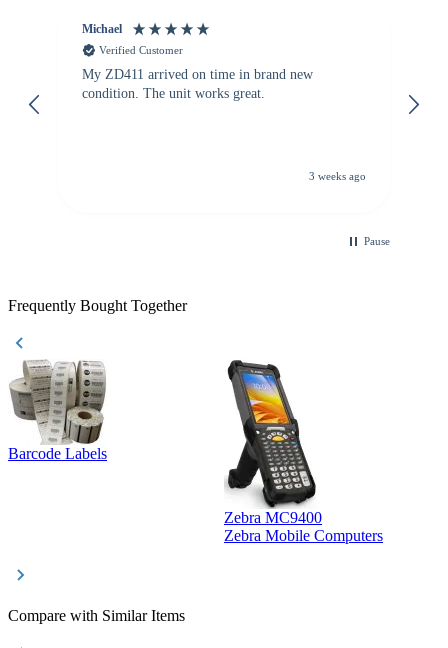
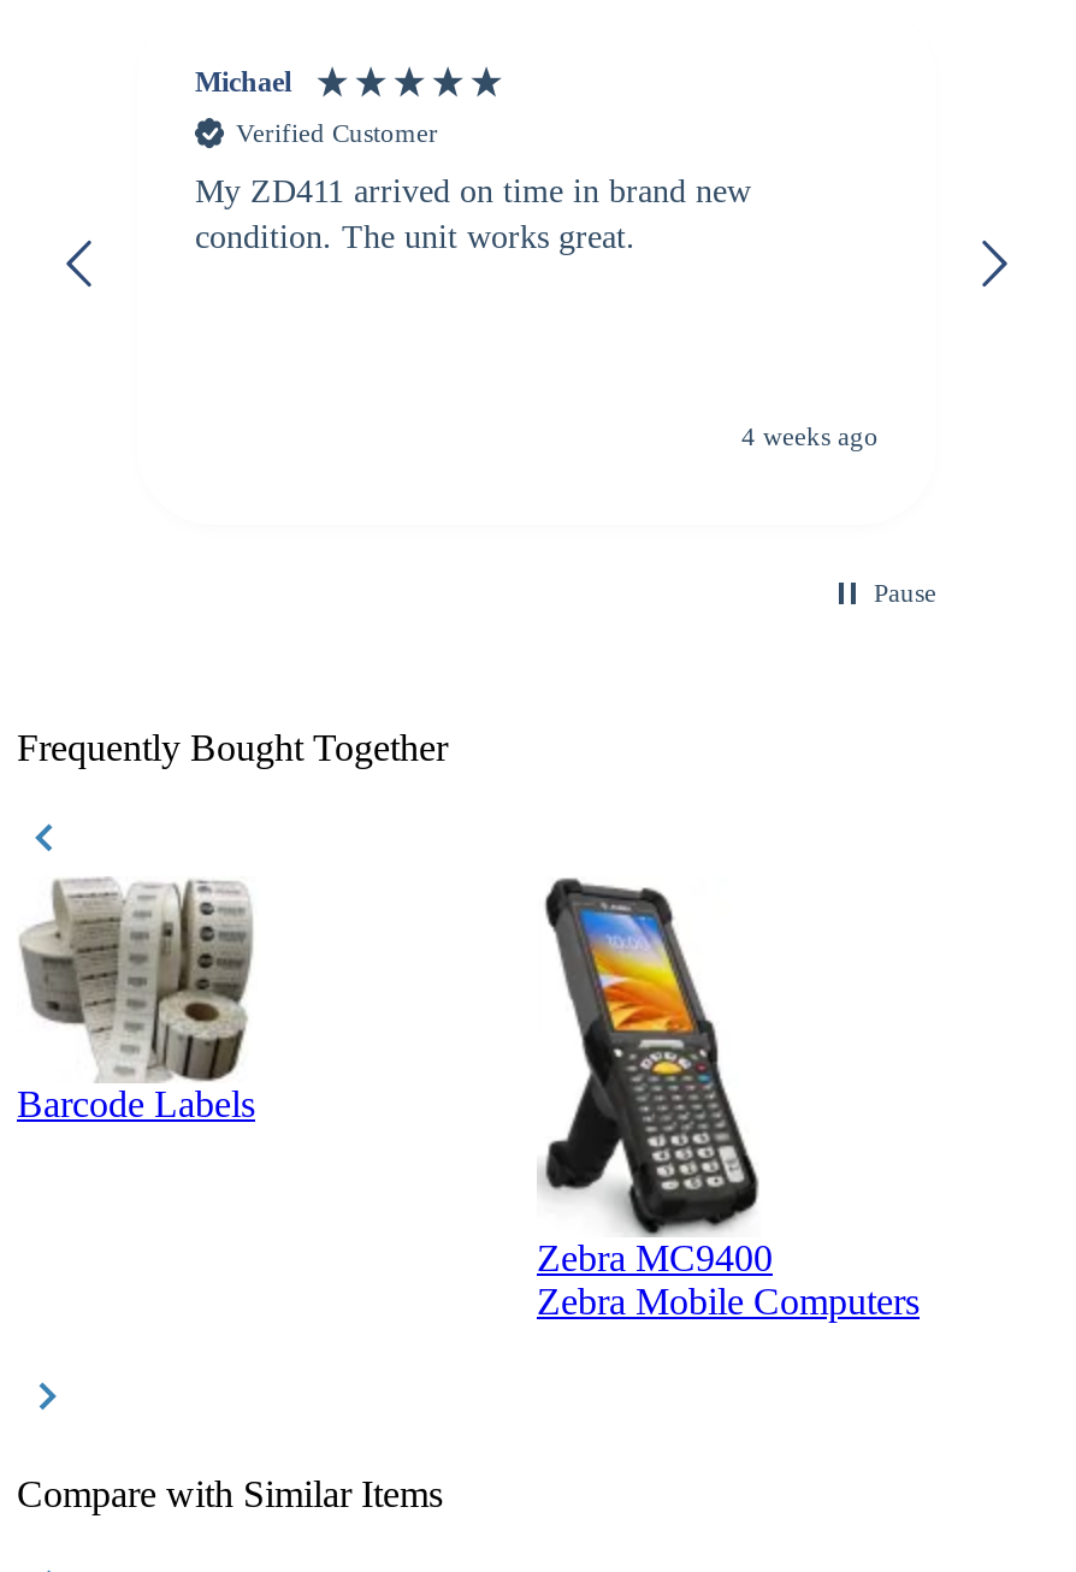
[309,170,366,182] 3 weeks ago -> [741,420,879,449] 4 weeks ago

